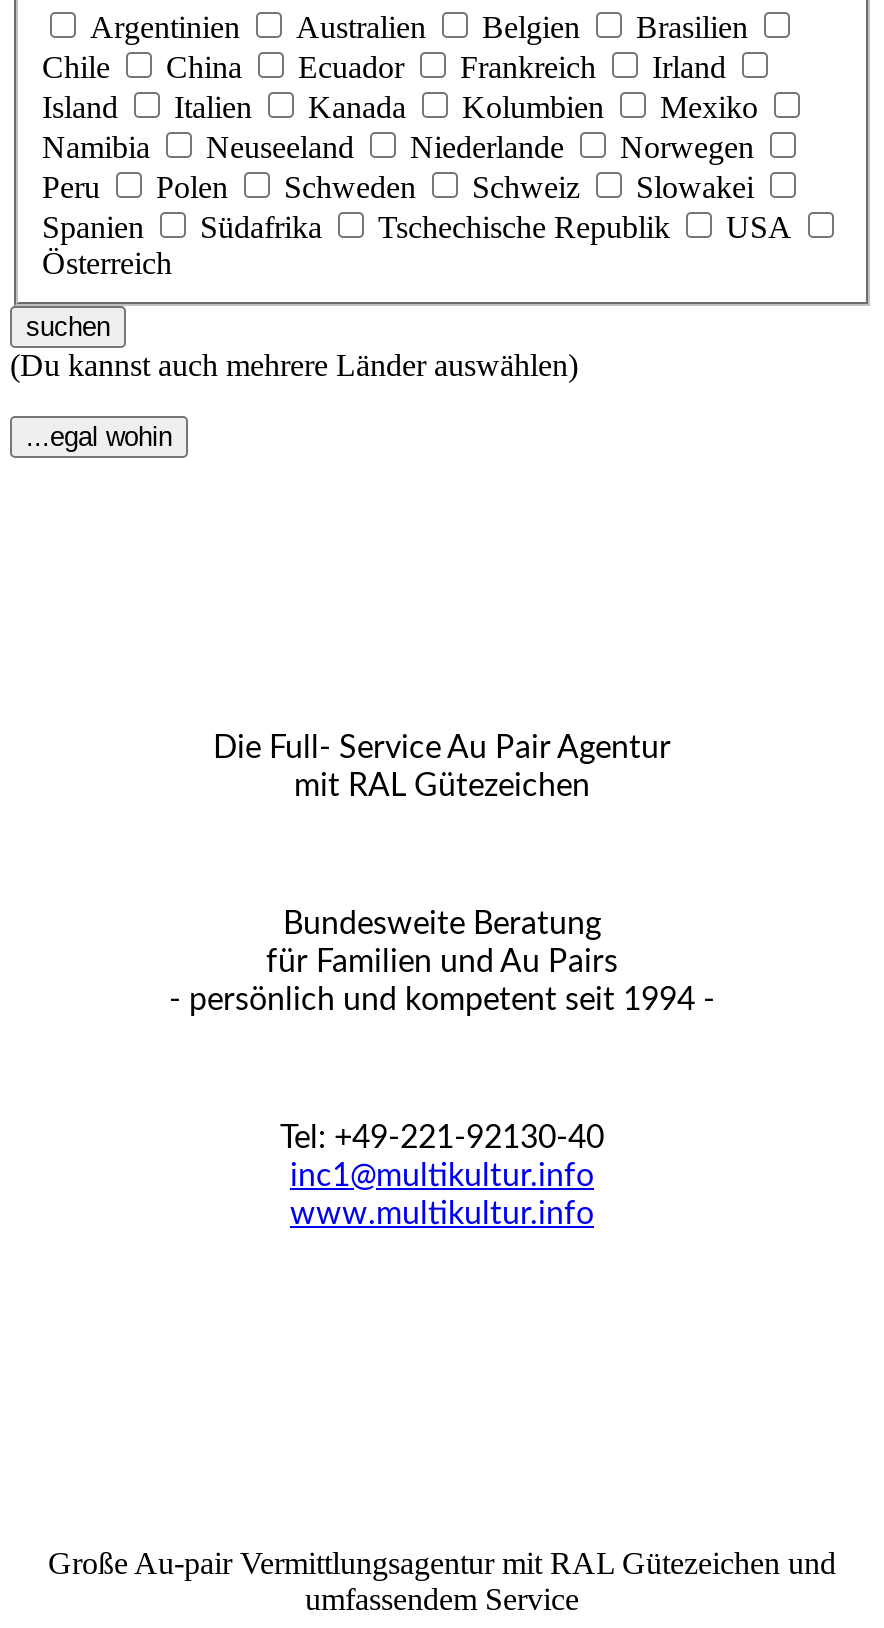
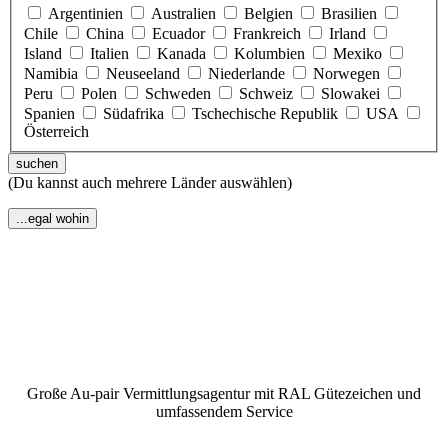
[213,731,671,801] Die Full- Service Au Pair Agentur | mit RAL Gütezeichen -> none
[169,907,715,1015] Bundesweite Beratung | für Familien und Au Pairs | - persönlich und kompetent seit 1994 - -> none
[280,1121,604,1229] Tel: +49-221-92130-40 | inc1@multikultur.info | www.multikultur.info -> none

